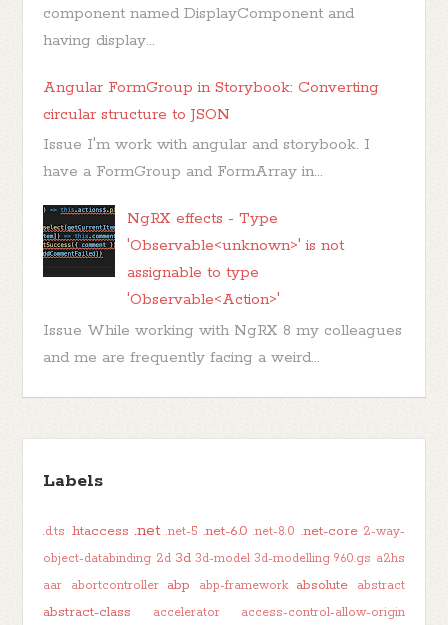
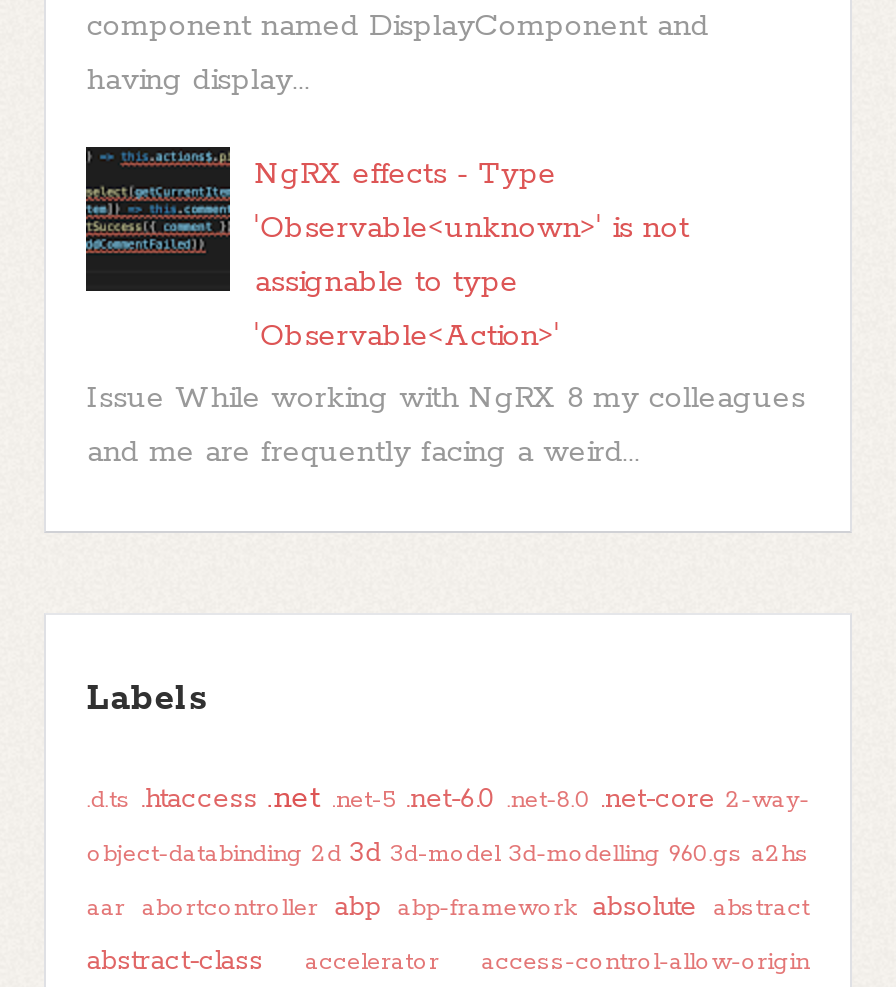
[43,78,379,181] Angular FormGroup in Storybook: Converting | circular structure to JSON | Issue I'm work with angular and storybook. I | have a FormGroup and FormArray in... -> none

